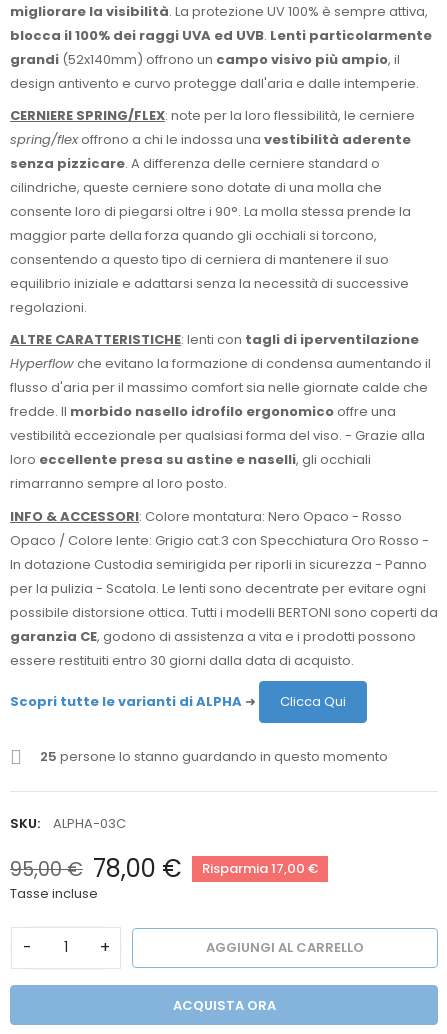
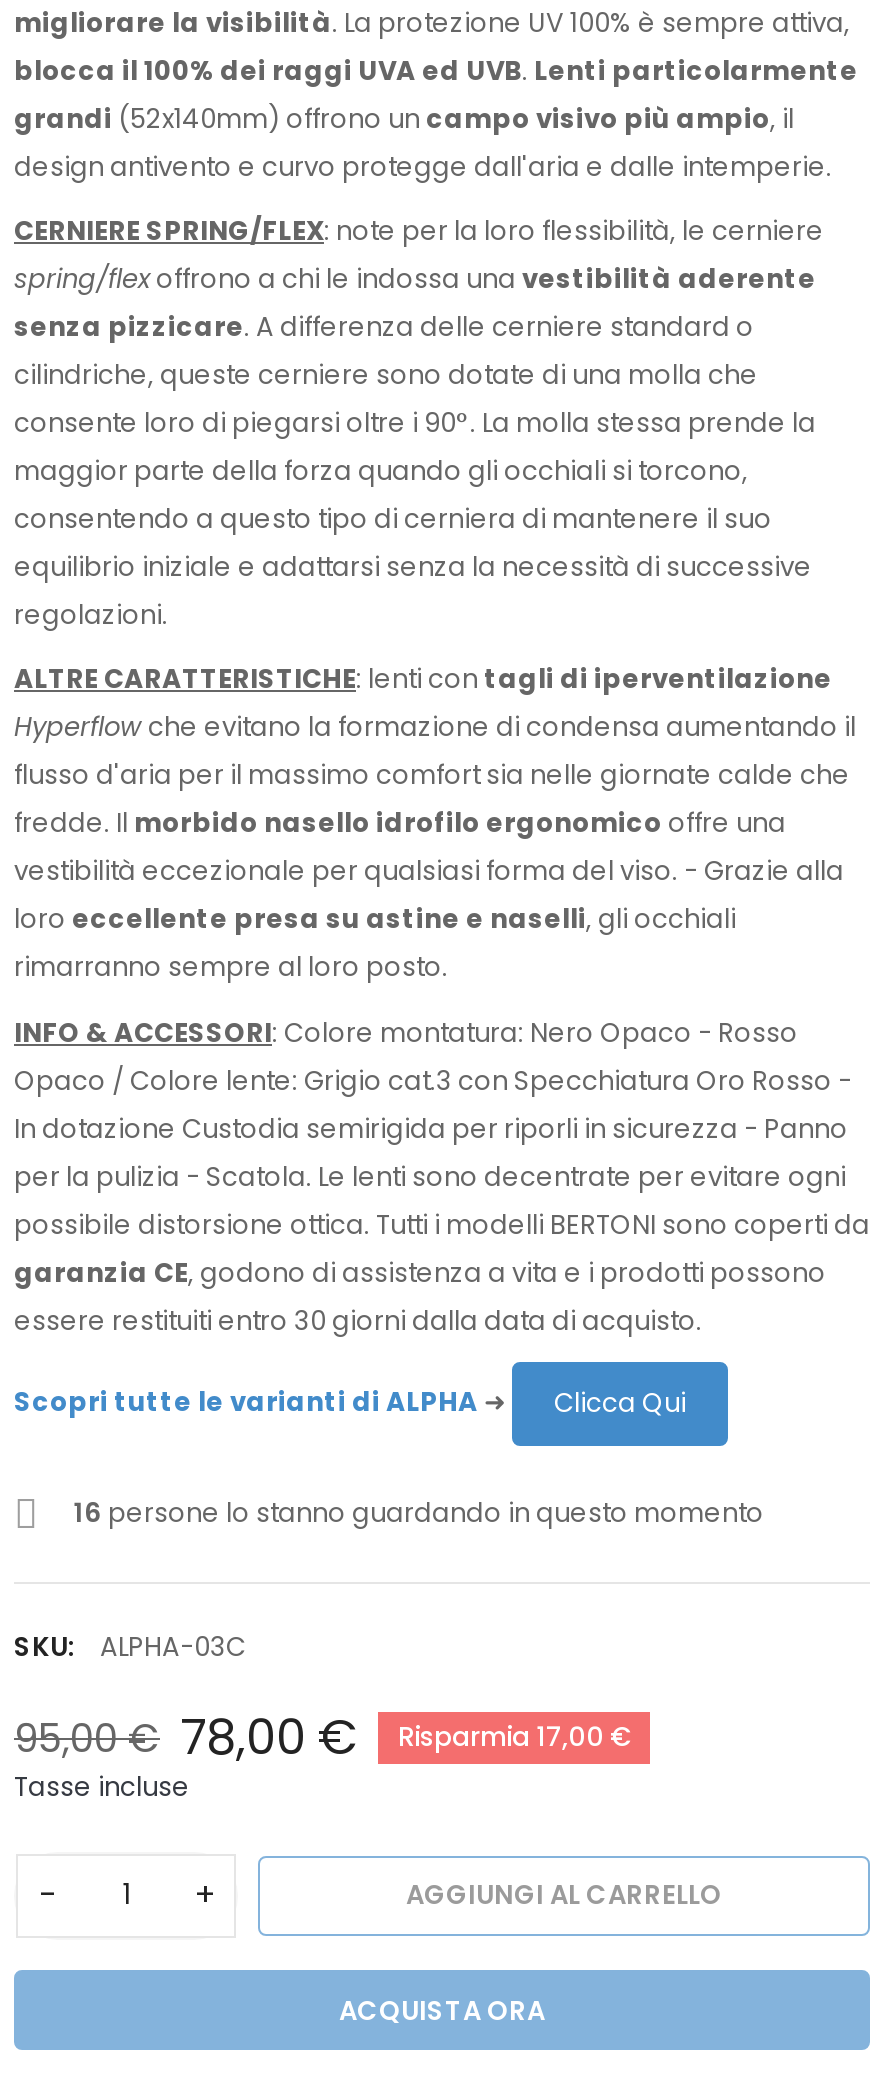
[40,747,388,766] 25 persone lo stanno guardando in questo momento -> [74,1493,764,1531] 16 persone lo stanno guardando in questo momento

